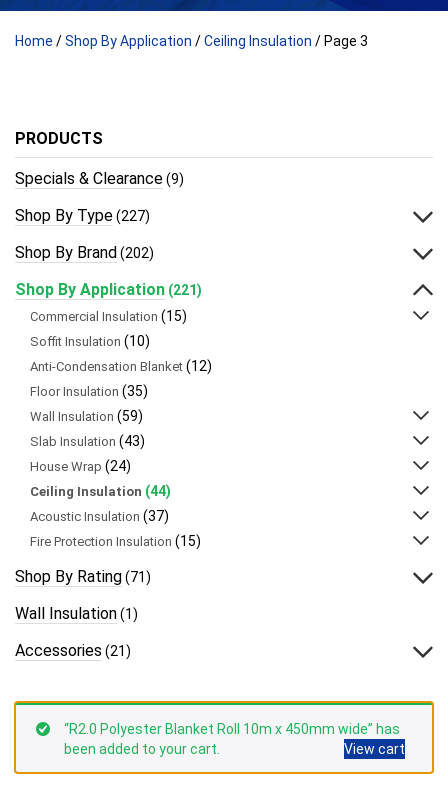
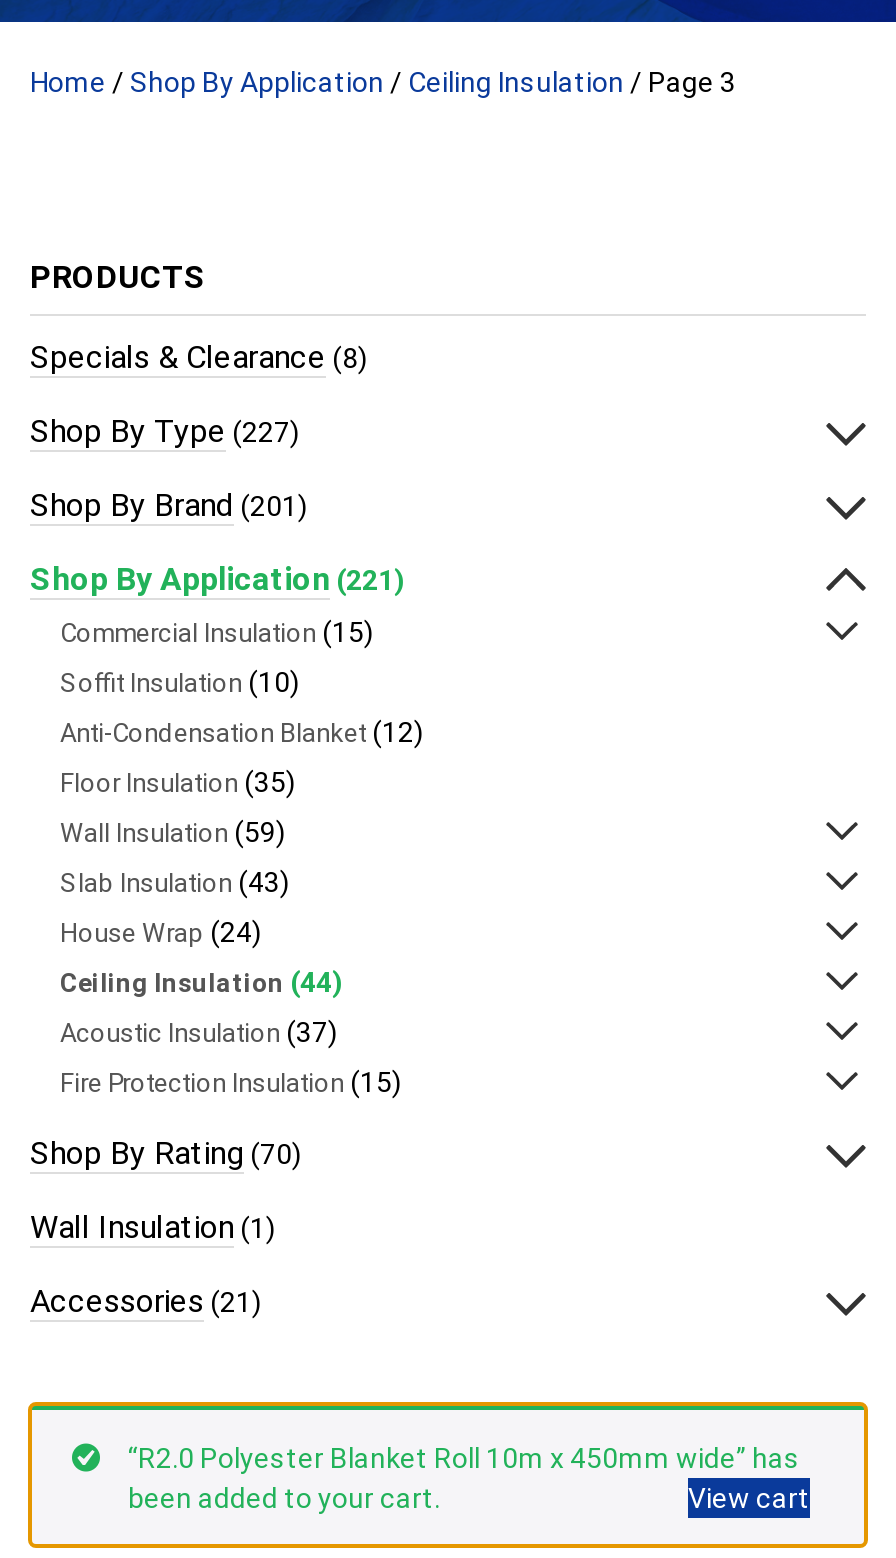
[15,169,184,188] Specials & Clearance (9) -> [30,337,368,375] Specials & Clearance (8)
[15,243,154,262] Shop By Brand (202) -> [30,485,308,523] Shop By Brand (201)
[15,567,151,586] Shop By Rating (71) -> [30,1133,302,1171] Shop By Rating (70)

